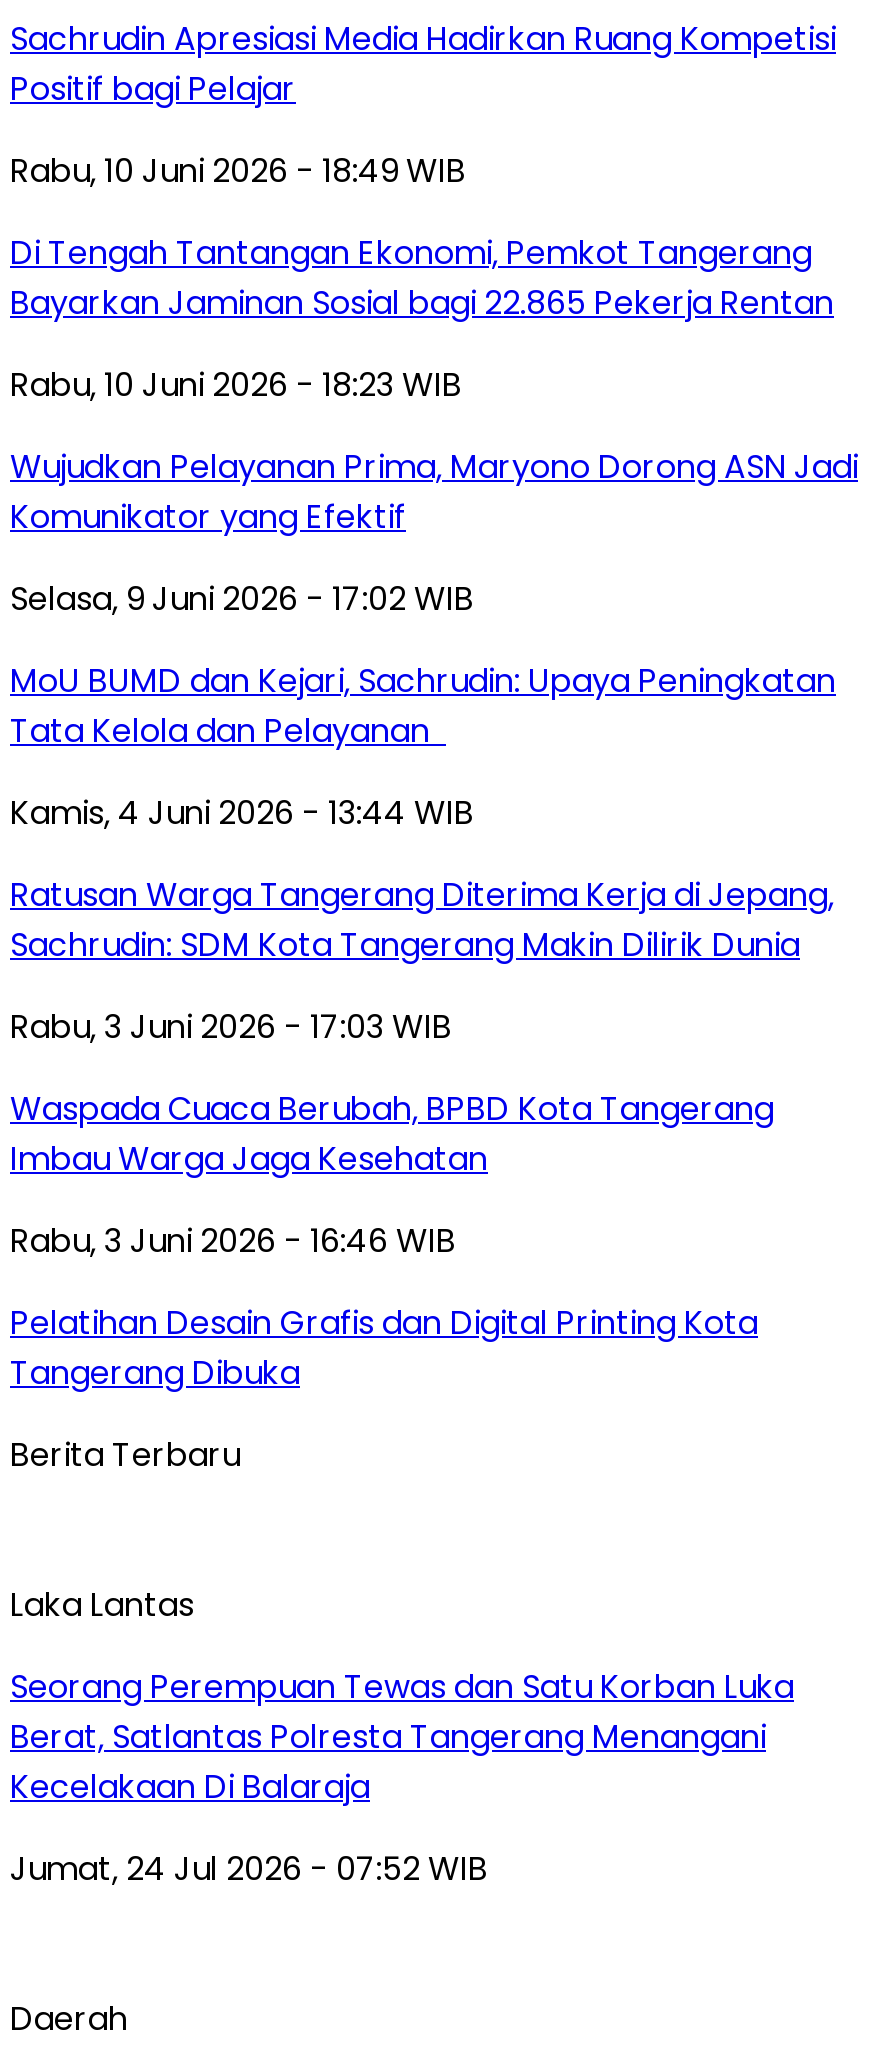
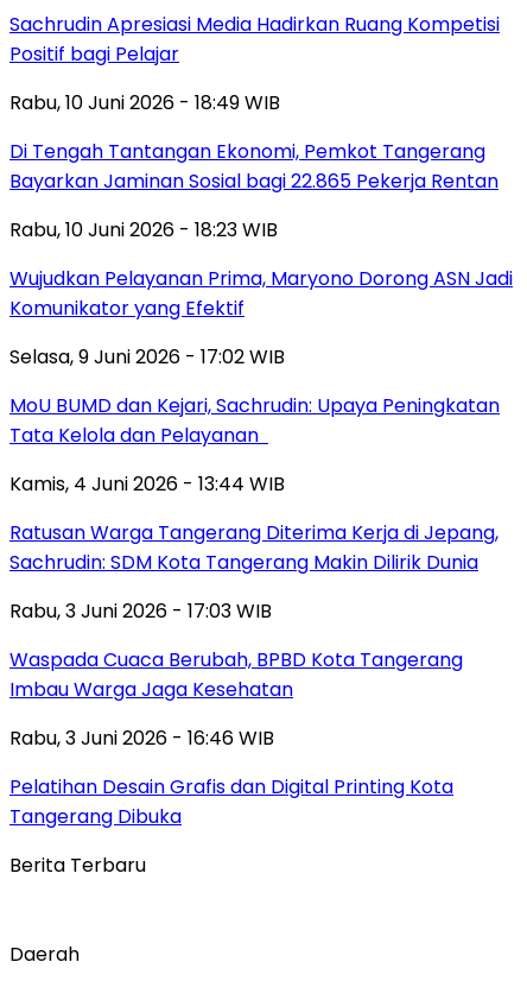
[10,1582,794,1892] Laka Lantas | Seorang Perempuan Tewas dan Satu Korban Luka | Berat, Satlantas Polresta Tangerang Menangani | Kecelakaan Di Balaraja | Jumat, 24 Jul 2026 - 07:52 WIB -> none

